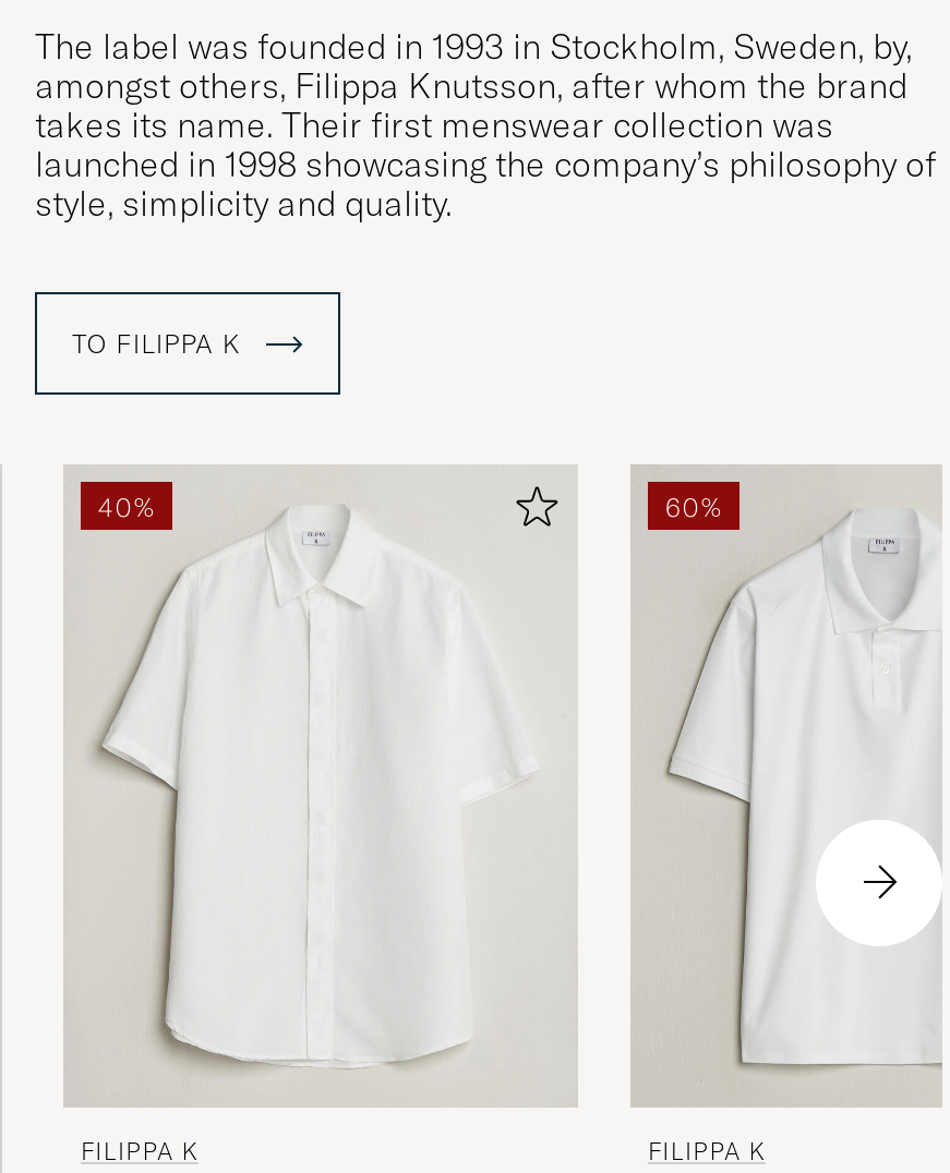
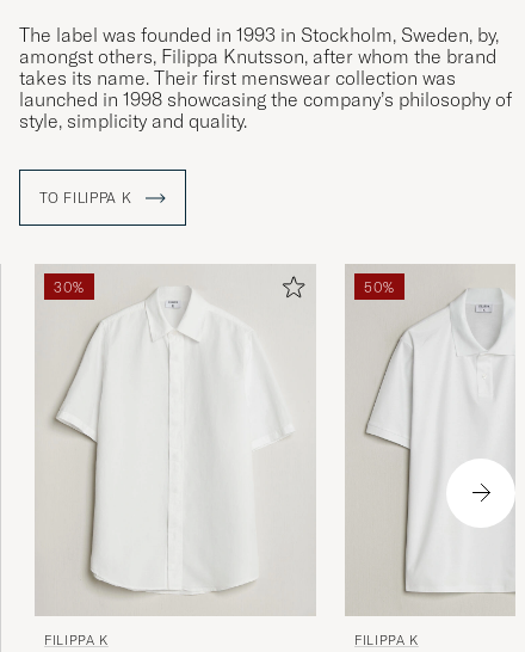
[98,490,155,523] 40% -> [54,278,85,296] 30%
[665,490,722,523] 60% -> [364,278,395,296] 50%

